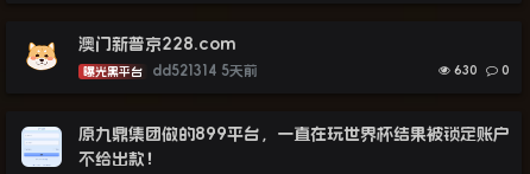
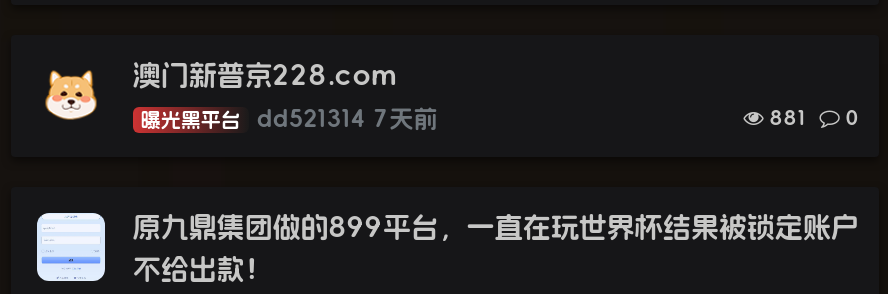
[83,64,258,78] 曝光黑平台 dd521314 5天前 -> [141,108,438,132] 曝光黑平台 dd521314 7天前
[451,64,510,77] 630 0 -> [763,108,859,130] 881 0

